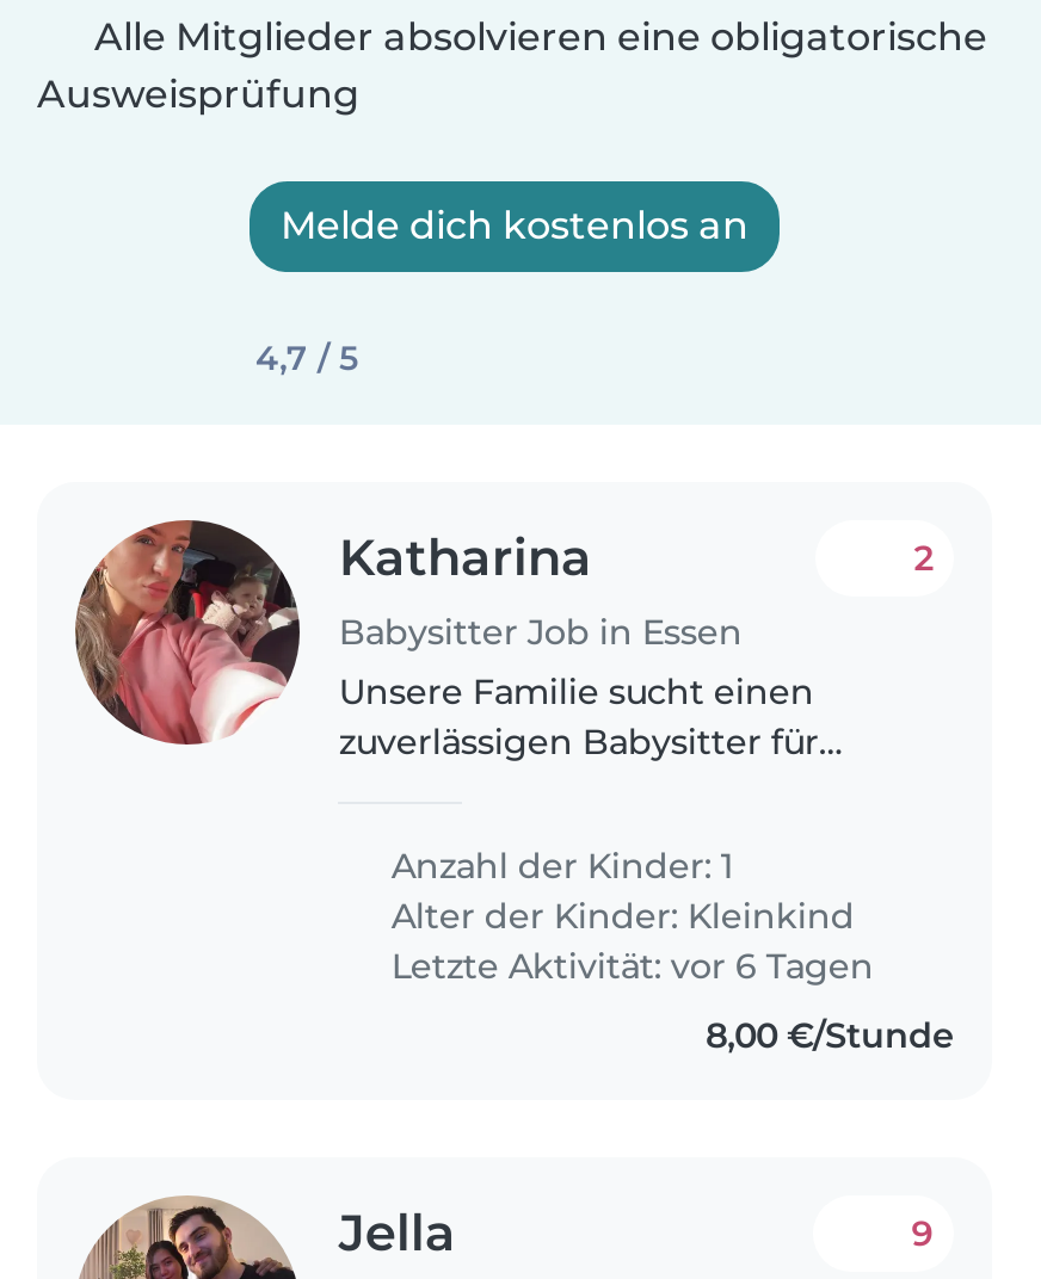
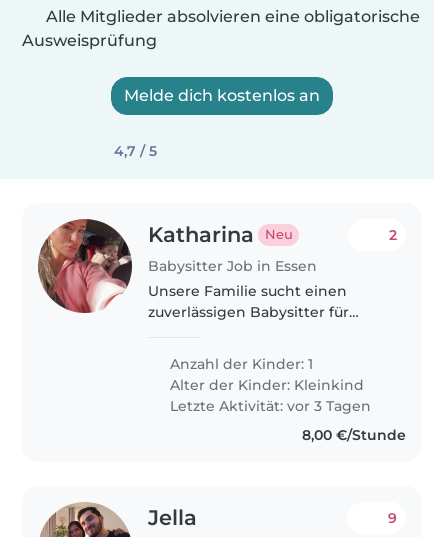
none -> [265,227,293,242] Neu
[382,944,874,987] Letzte Aktivität: vor 6 Tagen -> [166,397,371,415] Letzte Aktivität: vor 3 Tagen

